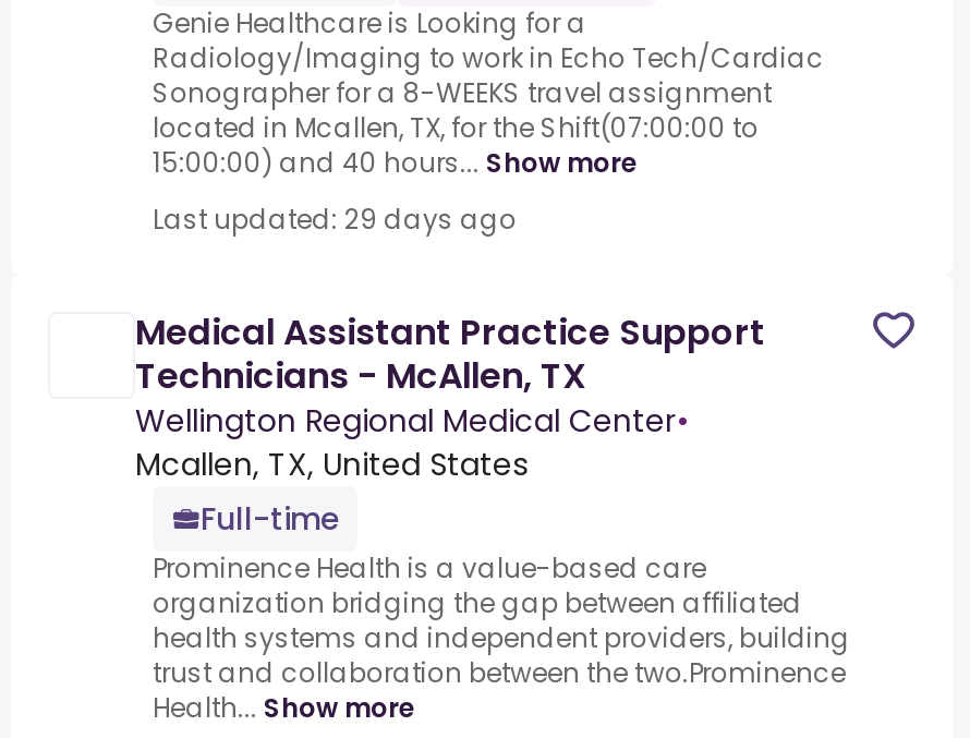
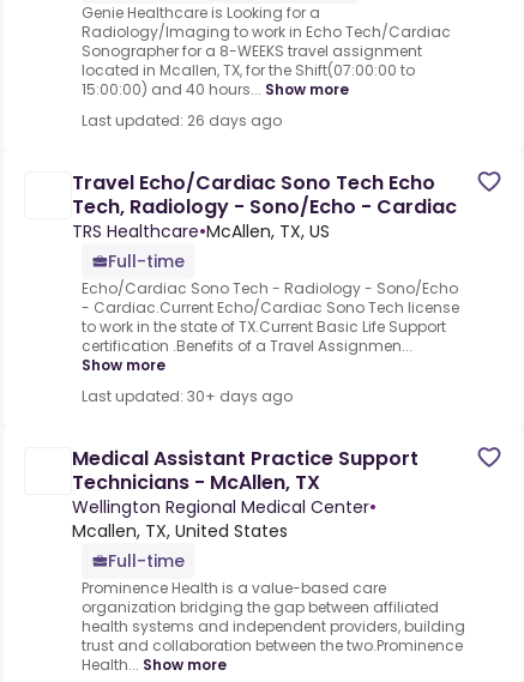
[153,201,517,238] Last updated: 29 days ago -> [72,111,459,407] Last updated: 26 days ago | Travel Echo/Cardiac Sono Tech Echo | Tech, Radiology - Sono/Echo - Cardiac | TRS Healthcare•McAllen, TX, US | Full-time | Echo/Cardiac Sono Tech - Radiology - Sono/Echo | - Cardiac.Current Echo/Cardiac Sono Tech license | to work in the state of TX.Current Basic Life Support | certification .Benefits of a Travel Assignmen... | Show more | Last updated: 30+ days ago

